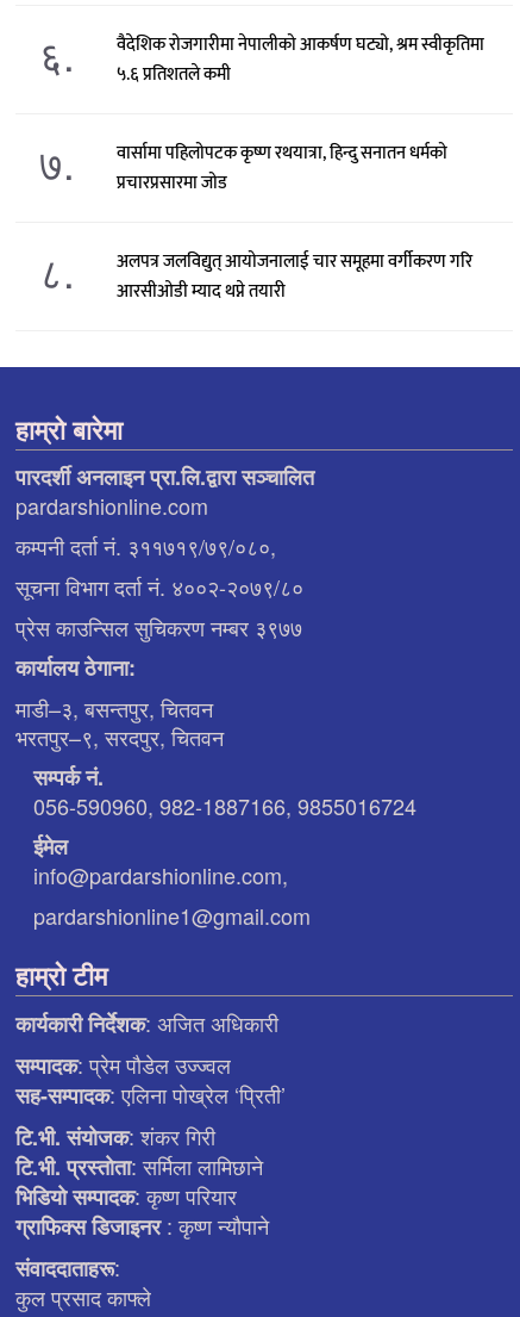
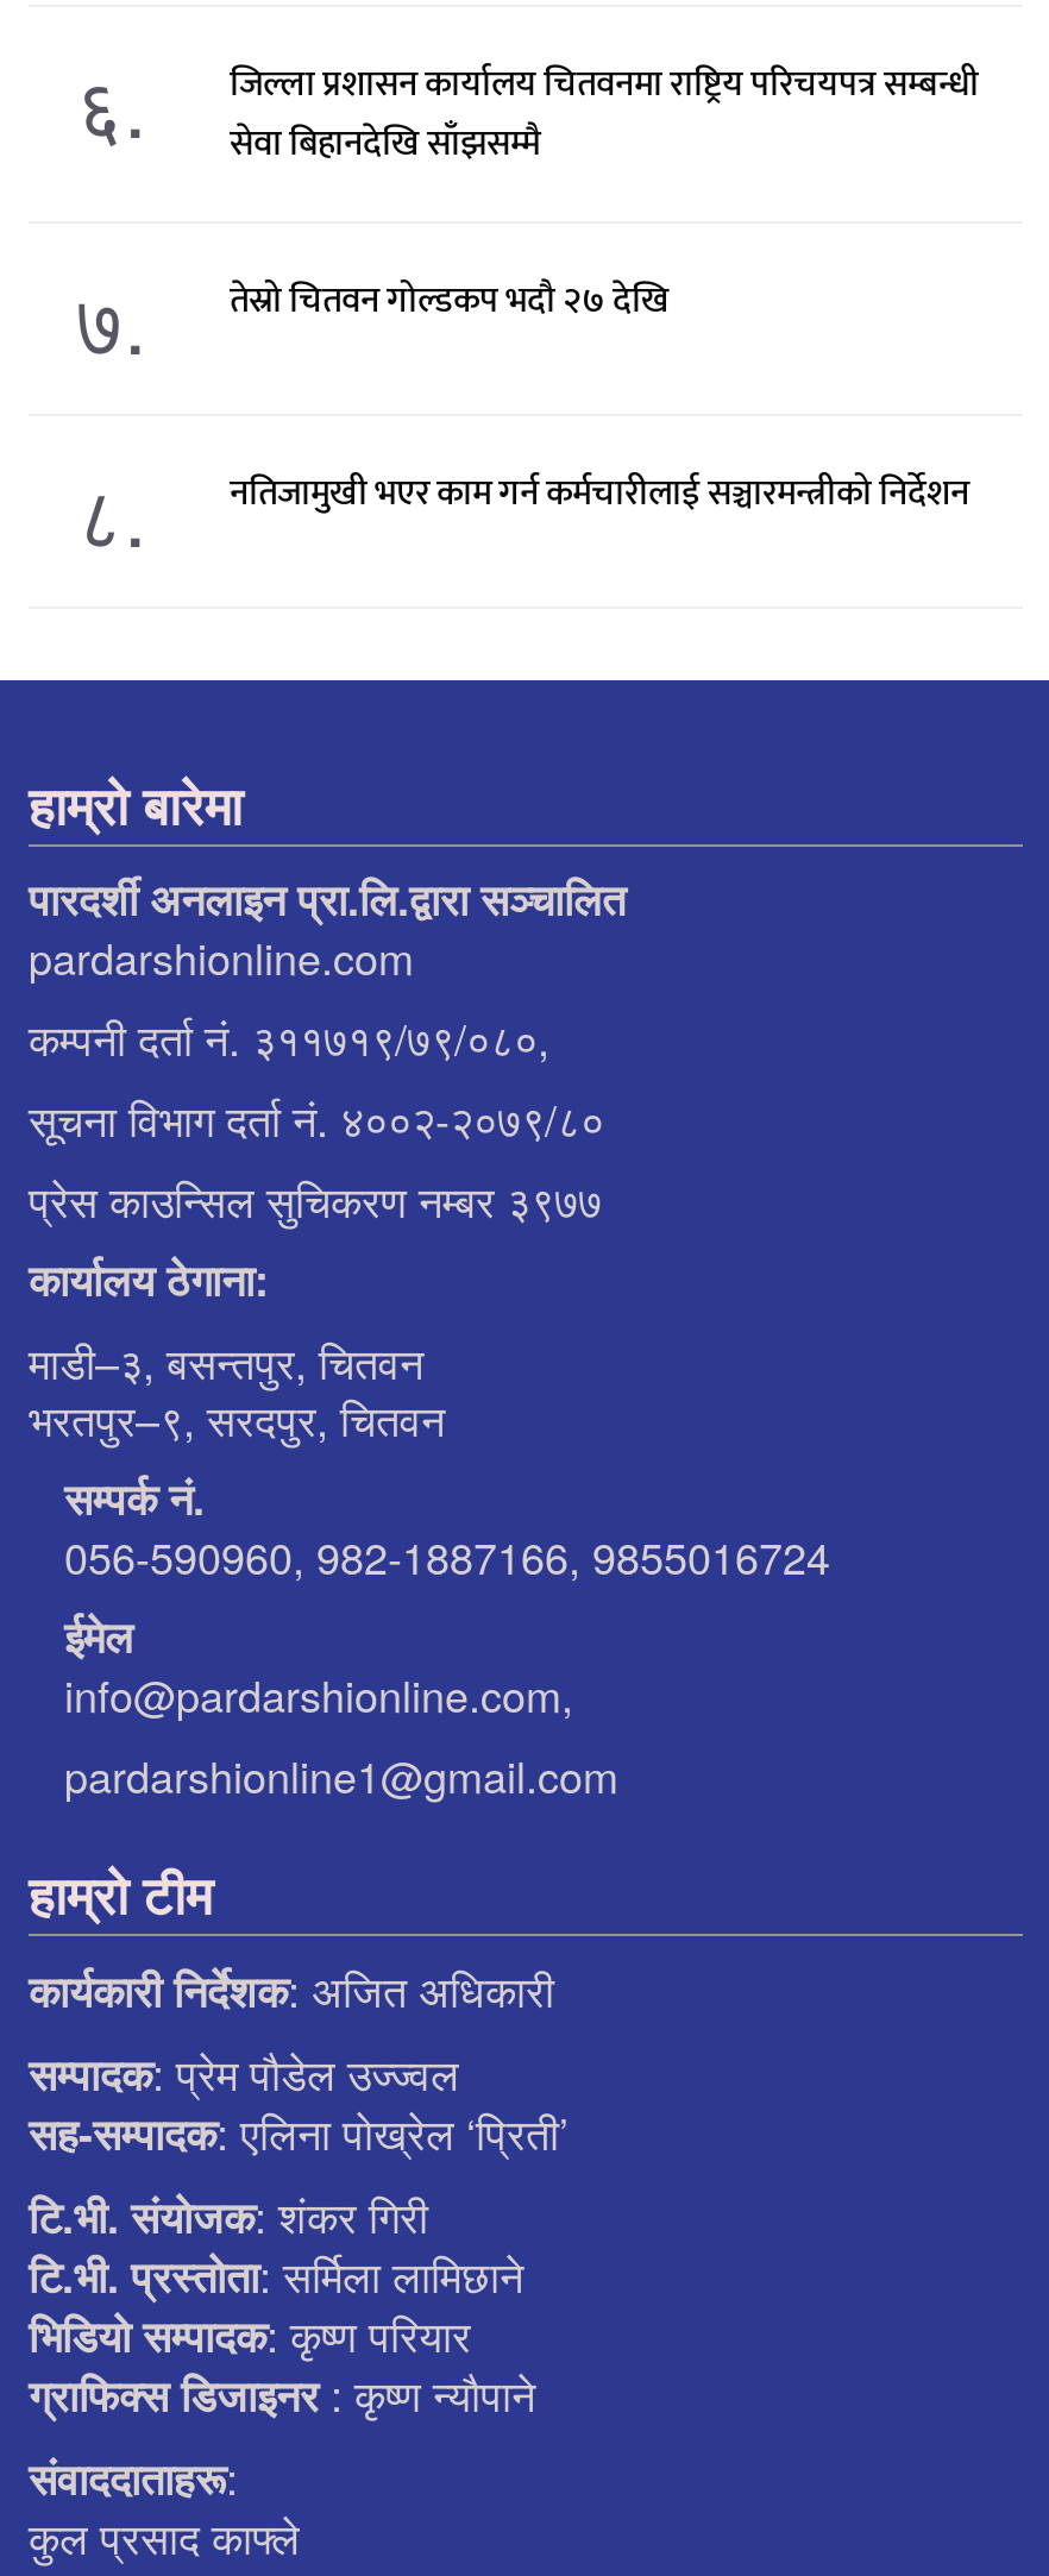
[116,30,484,89] वैदेशिक रोजगारीमा नेपालीको आकर्षण घट्यो, श्रम स्वीकृतिमा | ५.६ प्रतिशतले कमी -> [230,55,979,174] जिल्ला प्रशासन कार्यालय चितवनमा राष्ट्रिय परिचयपत्र सम्बन्धी | सेवा बिहानदेखि साँझसम्मै
[116,138,447,198] वार्सामा पहिलोपटक कृष्ण रथयात्रा, हिन्दु सनातन धर्मको | प्रचारप्रसारमा जोड -> [230,271,670,331] तेस्रो चितवन गोल्डकप भदौ २७ देखि
[116,247,472,306] अलपत्र जलविद्युत् आयोजनालाई चार समूहमा वर्गीकरण गरि | आरसीओडी म्याद थप्ने तयारी -> [230,464,970,523] नतिजामुखी भएर काम गर्न कर्मचारीलाई सञ्चारमन्त्रीको निर्देशन

